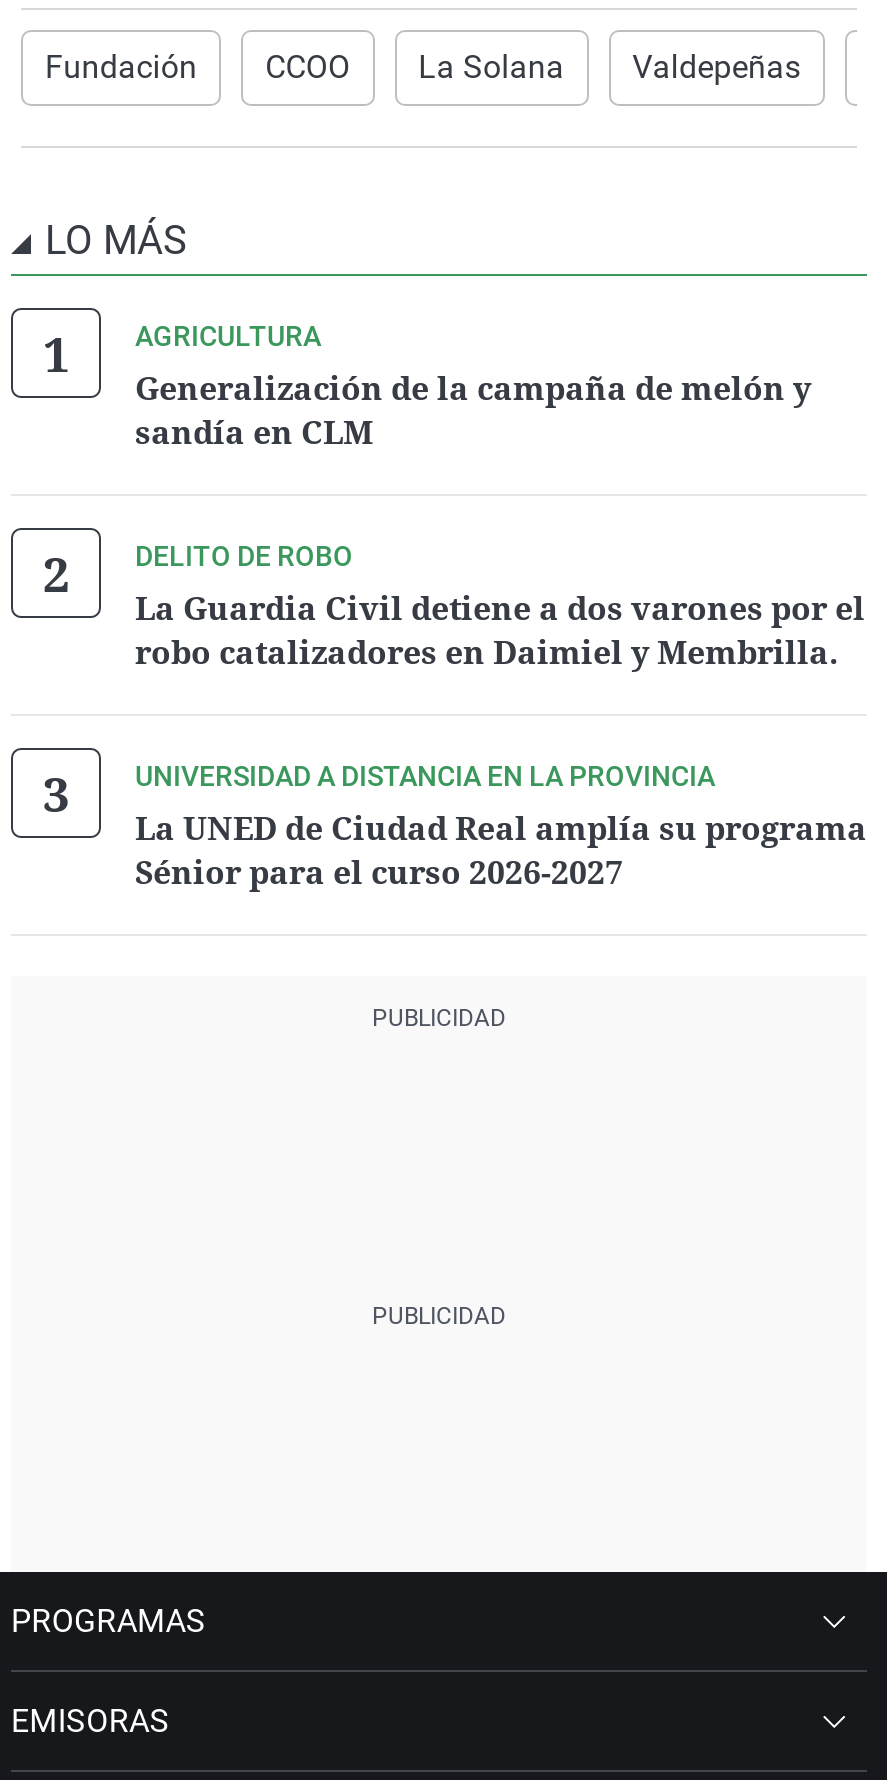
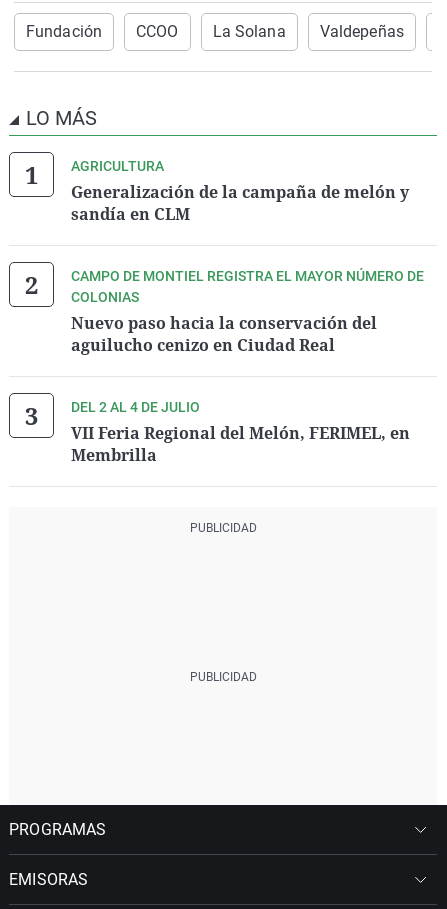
[135,540,865,674] DELITO DE ROBO | La Guardia Civil detiene a dos varones por el | robo catalizadores en Daimiel y Membrilla. -> [71,268,424,356] CAMPO DE MONTIEL REGISTRA EL MAYOR NÚMERO DE | COLONIAS | Nuevo paso hacia la conservación del | aguilucho cenizo en Ciudad Real
[135,760,867,894] UNIVERSIDAD A DISTANCIA EN LA PROVINCIA | La UNED de Ciudad Real amplía su programa | Sénior para el curso 2026-2027 -> [71,399,410,466] DEL 2 AL 4 DE JULIO | VII Feria Regional del Melón, FERIMEL, en | Membrilla

